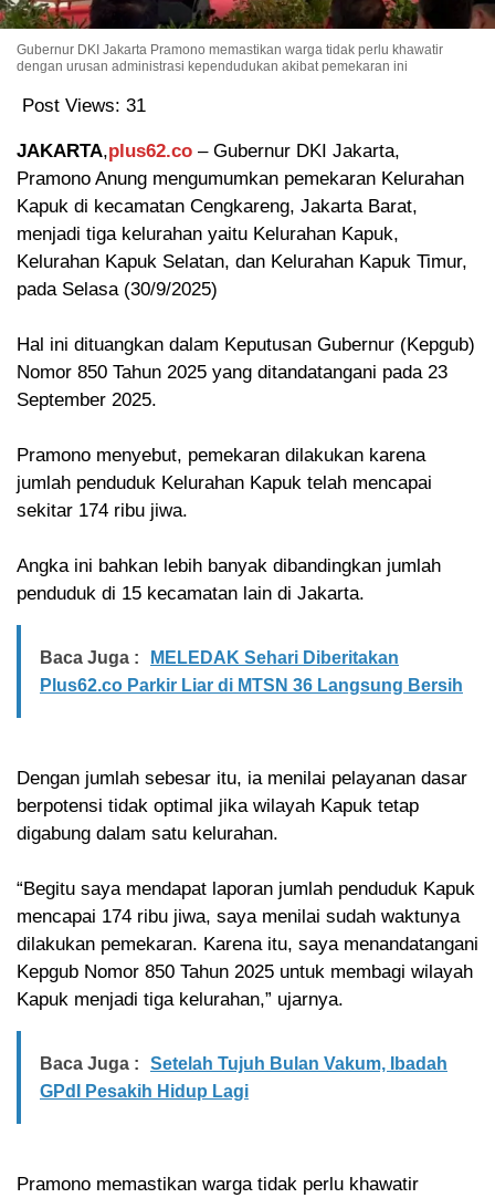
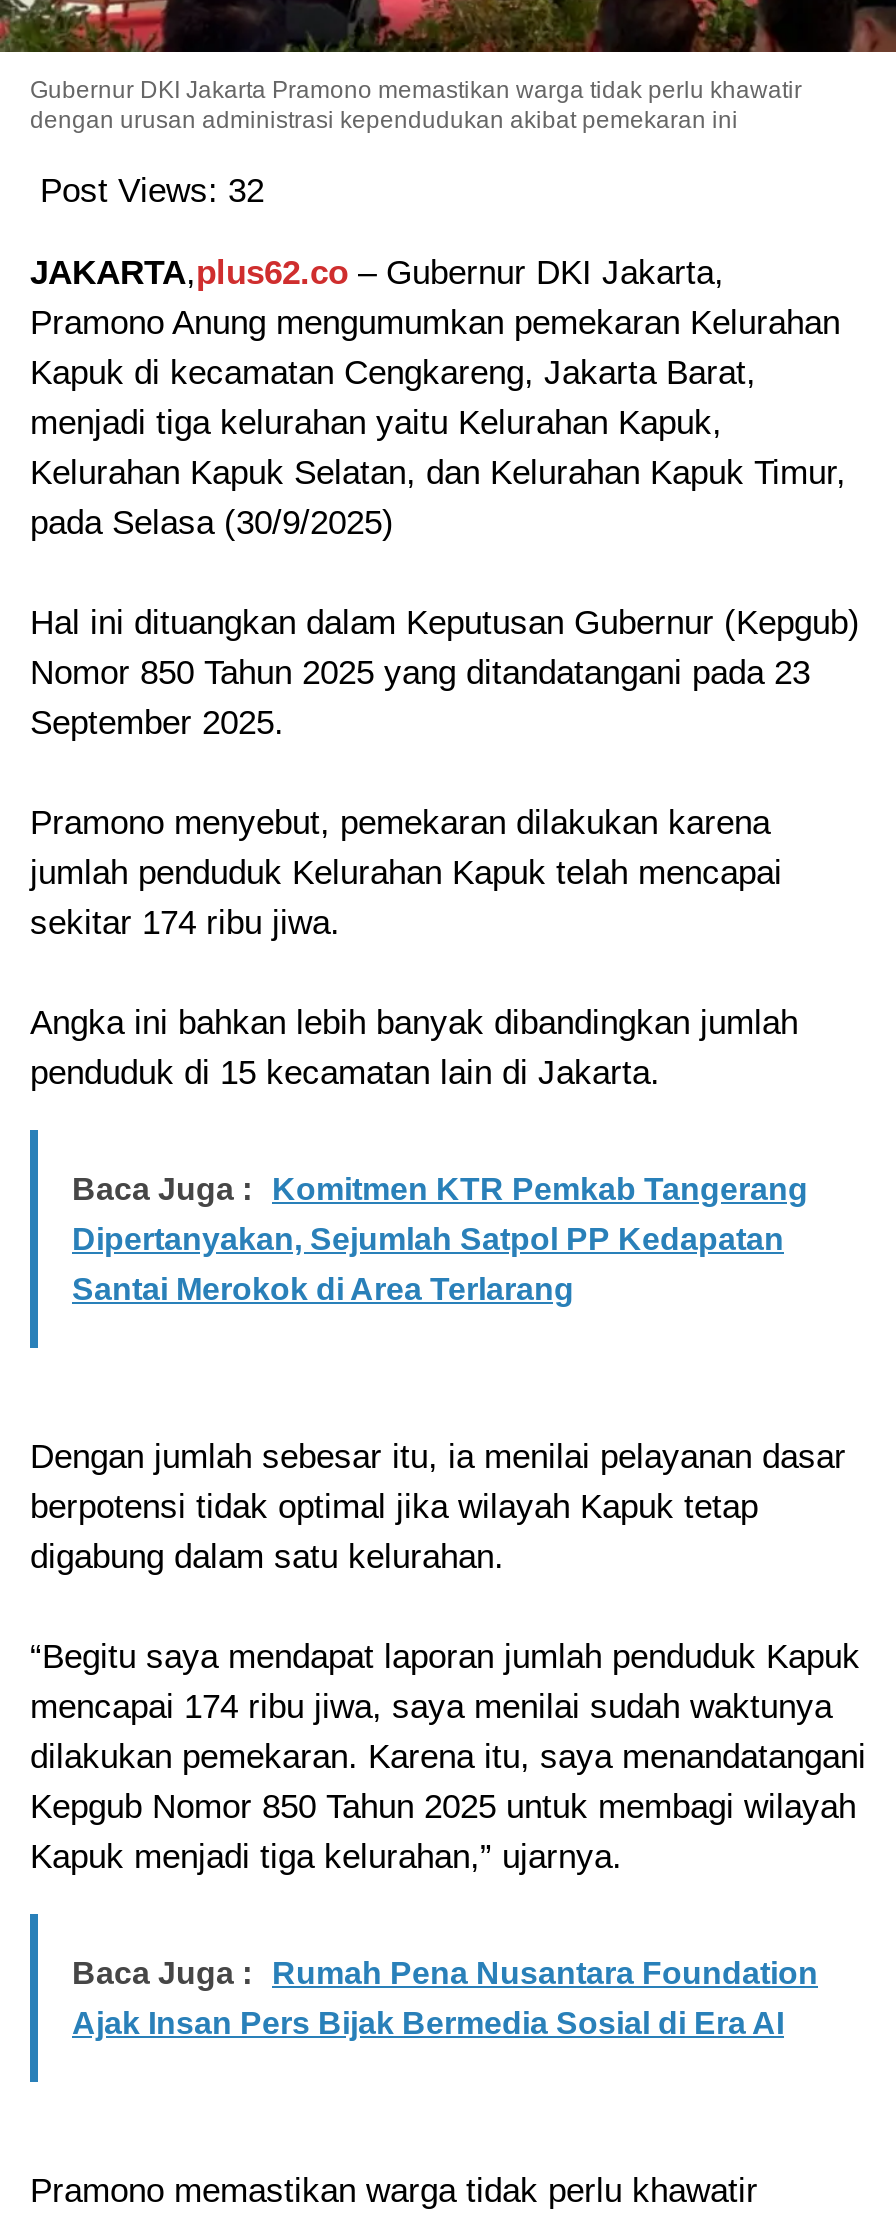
[22,95,146,116] Post Views: 31 -> [40,172,264,210] Post Views: 32
[40,648,463,695] Baca Juga : MELEDAK Sehari Diberitakan | Plus62.co Parkir Liar di MTSN 36 Langsung Bersih -> [72,1172,808,1306] Baca Juga : Komitmen KTR Pemkab Tangerang | Dipertanyakan, Sejumlah Satpol PP Kedapatan | Santai Merokok di Area Terlarang
[40,1054,447,1073] Baca Juga : Setelah Tujuh Bulan Vakum, Ibadah -> [72,1956,818,1990] Baca Juga : Rumah Pena Nusantara Foundation
[40,1082,249,1101] GPdI Pesakih Hidup Lagi -> [72,2006,784,2040] Ajak Insan Pers Bijak Bermedia Sosial di Era AI

